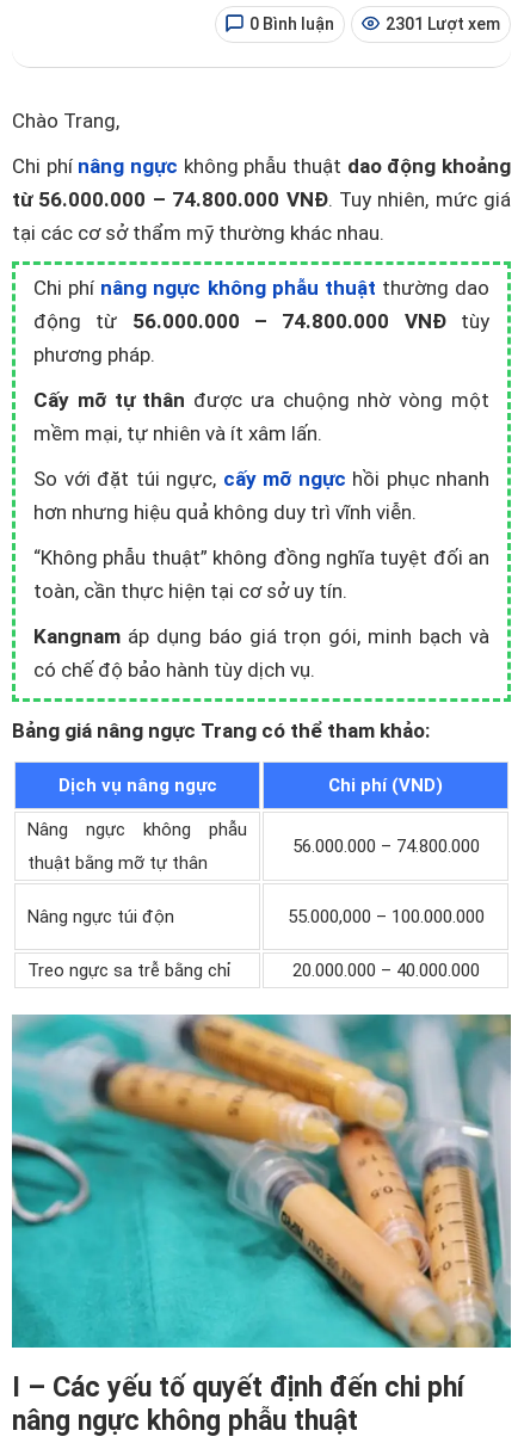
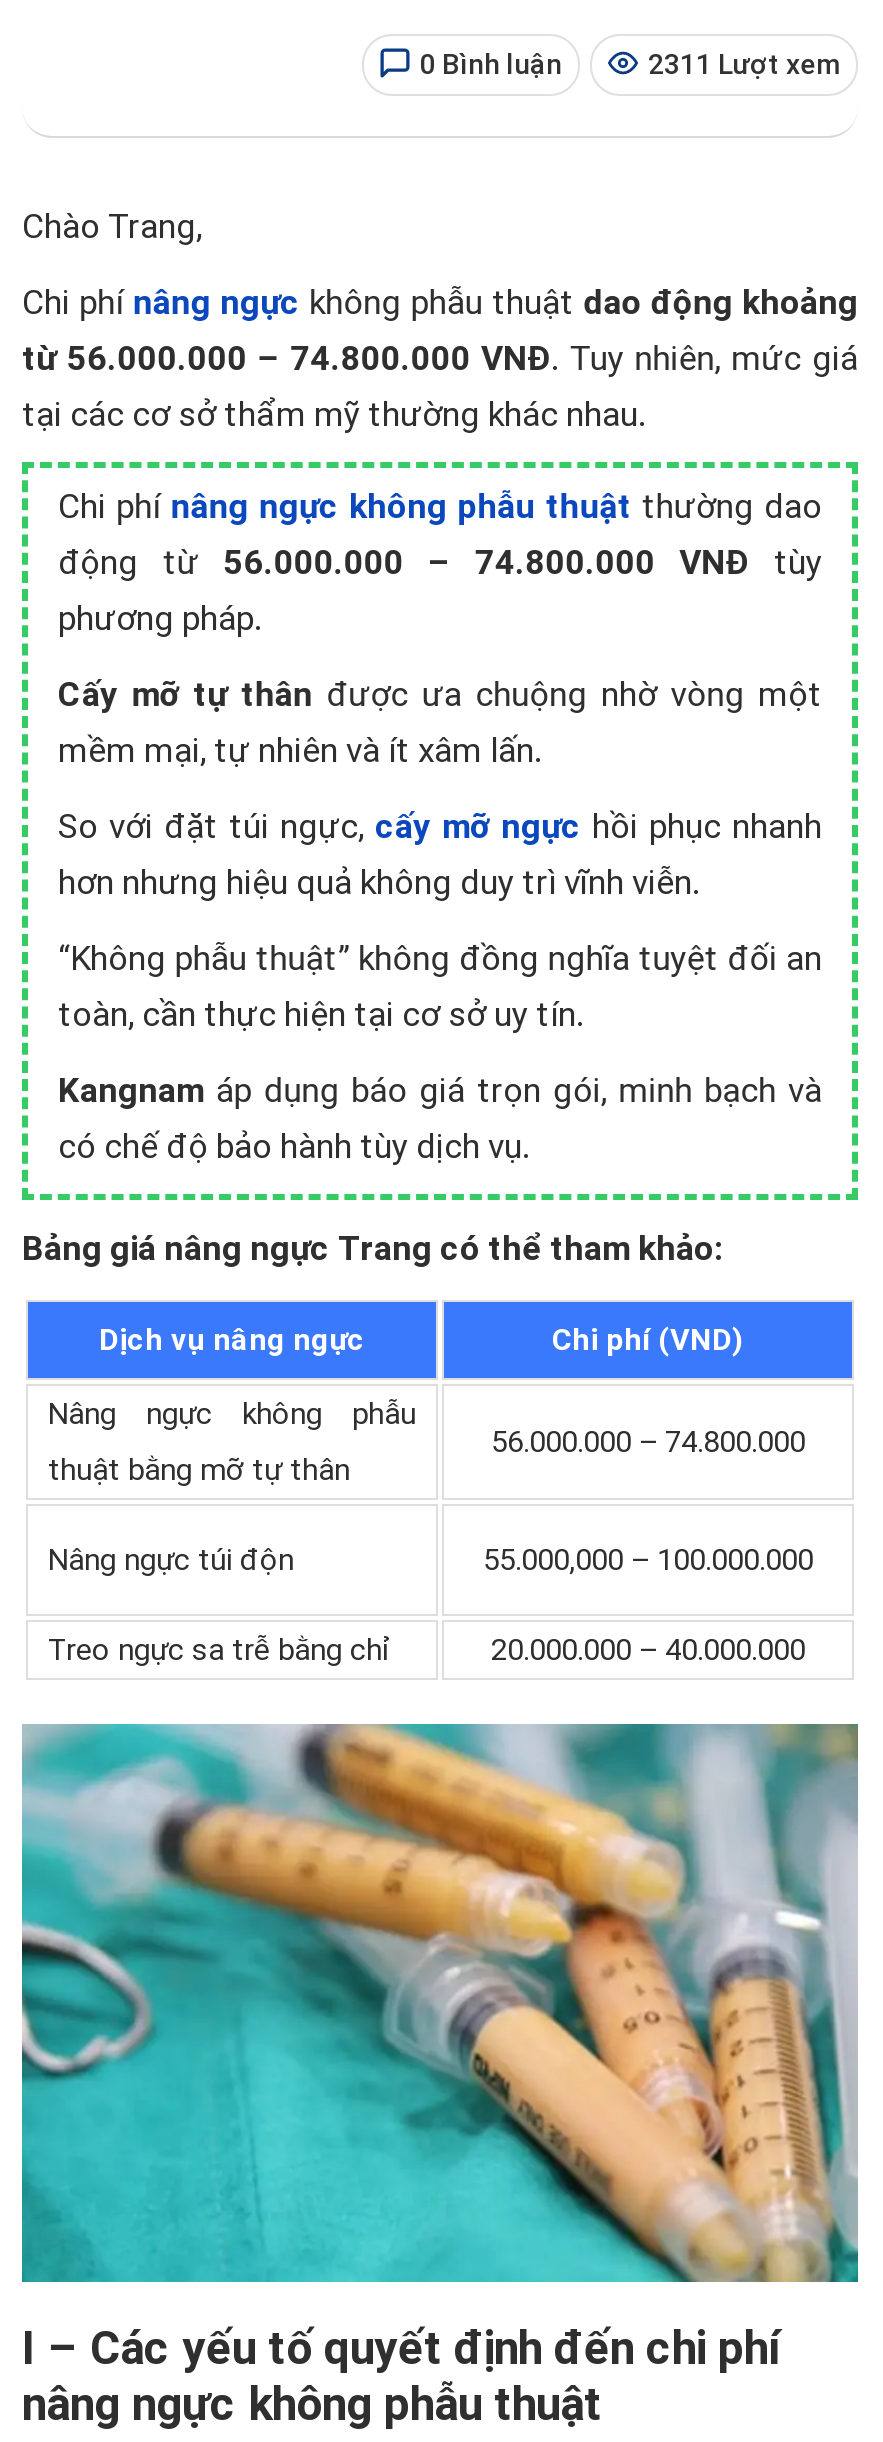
[386,14,500,33] 2301 Lượt xem -> [648,48,840,80] 2311 Lượt xem

